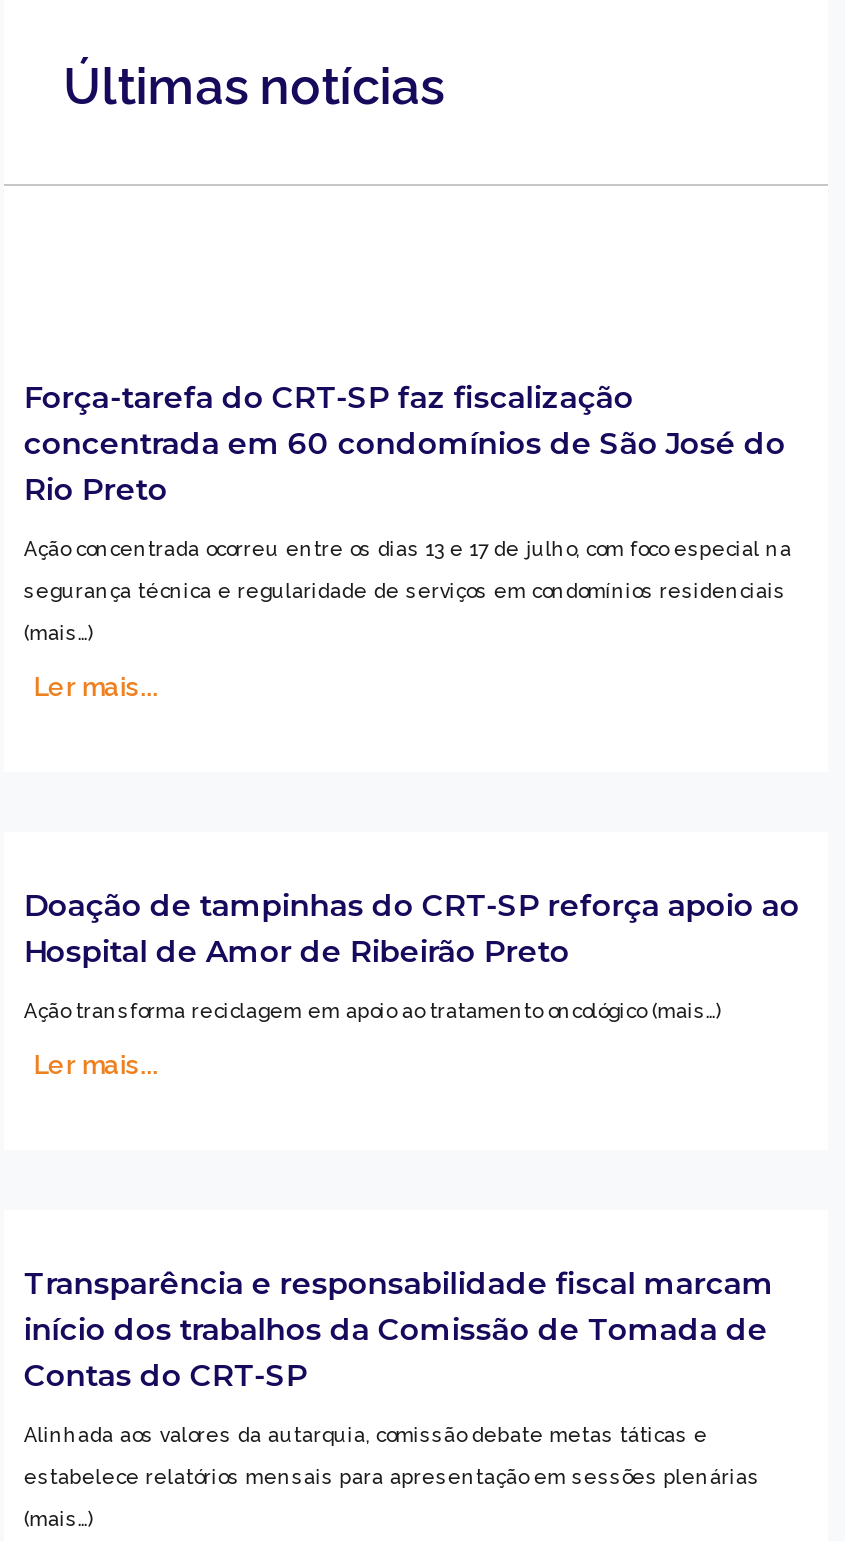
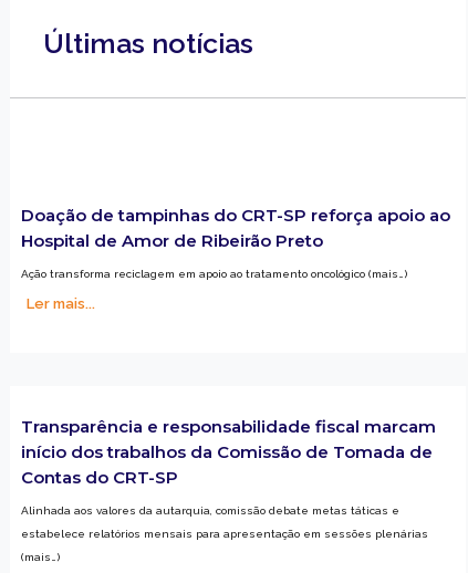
[24,378,792,702] Força-tarefa do CRT-SP faz fiscalização | concentrada em 60 condomínios de São José do | Rio Preto | Ação concentrada ocorreu entre os dias 13 e 17 de julho, com foco especial na | segurança técnica e regularidade de serviços em condomínios residenciais | (mais…) | Ler mais... -> none

